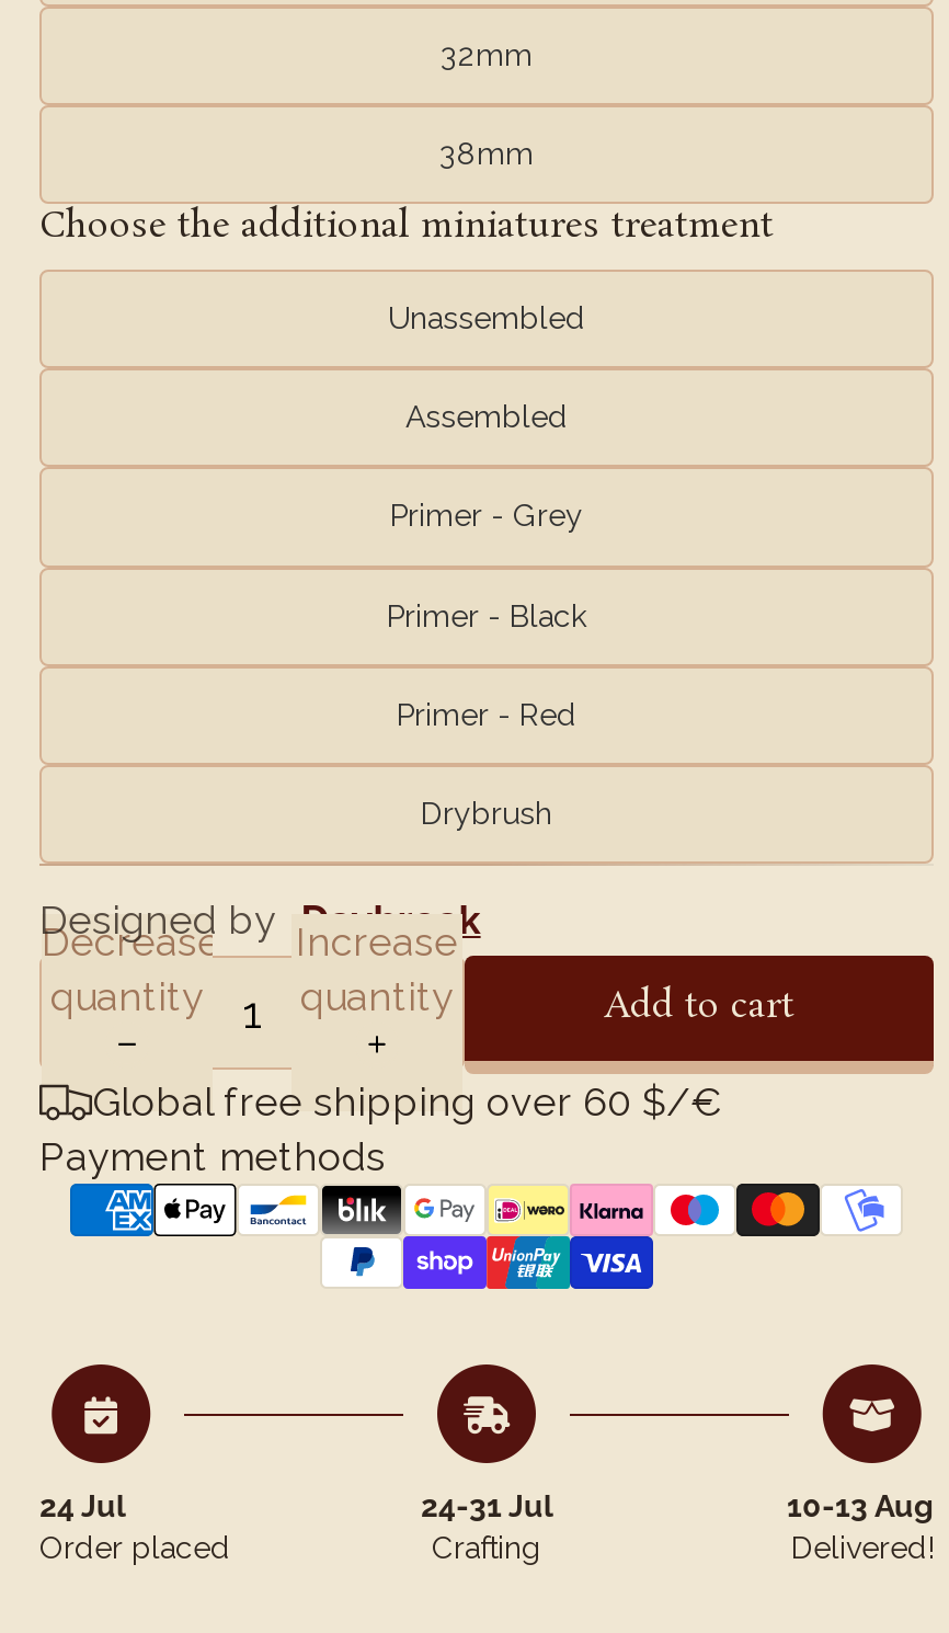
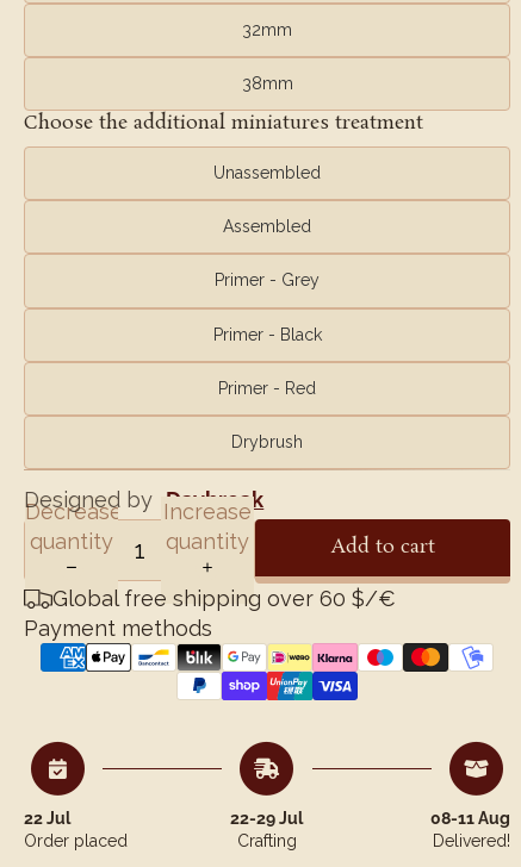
[39,1489,125,1524] 24 Jul -> [24,809,70,828] 22 Jul
[421,1489,552,1524] 24-31 Jul -> [231,809,303,828] 22-29 Jul
[787,1489,934,1524] 10-13 Aug -> [430,809,510,828] 08-11 Aug

